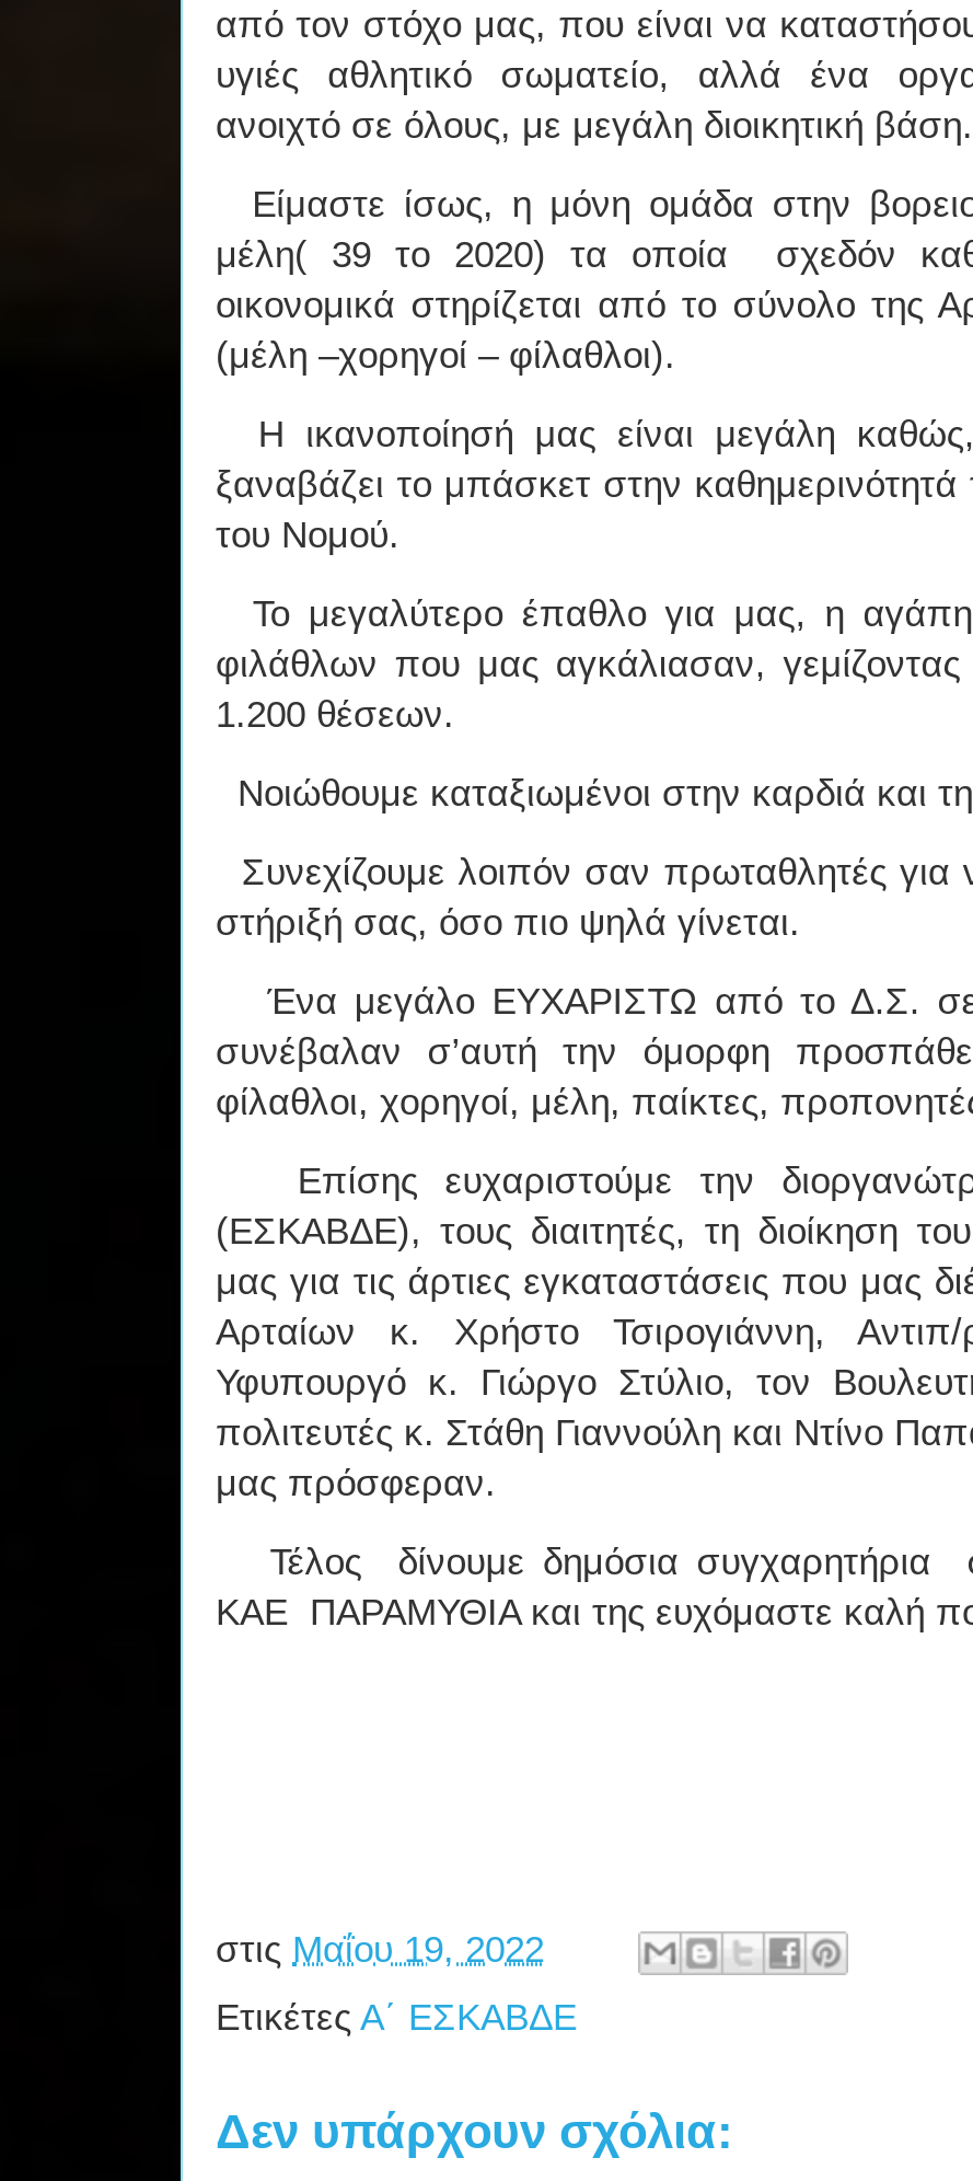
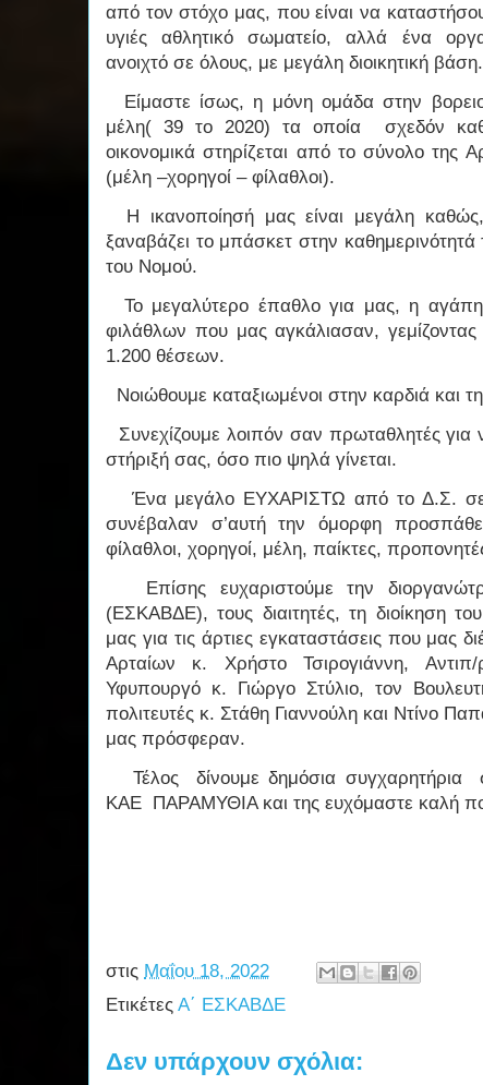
[216,1930,544,1972] στις Μαΐου 19, 2022 -> [106,961,269,982] στις Μαΐου 18, 2022

